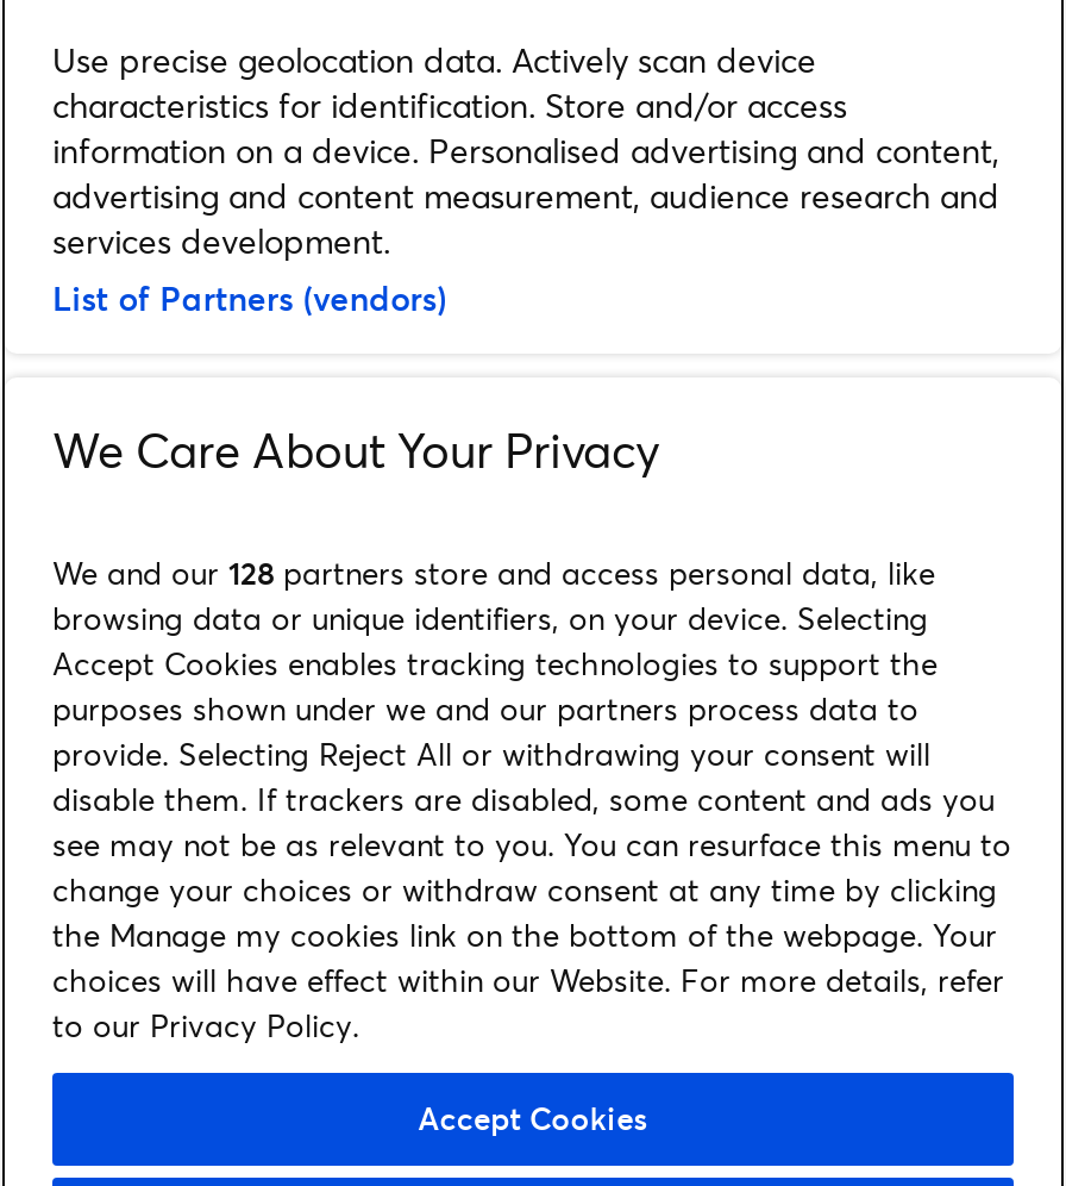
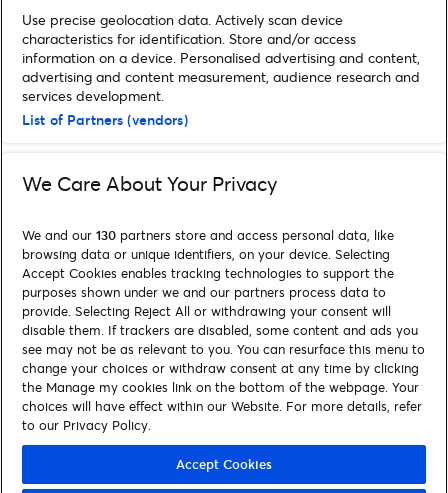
[52,551,935,594] We and our 128 partners store and access personal data, like -> [22,226,394,244] We and our 130 partners store and access personal data, like

